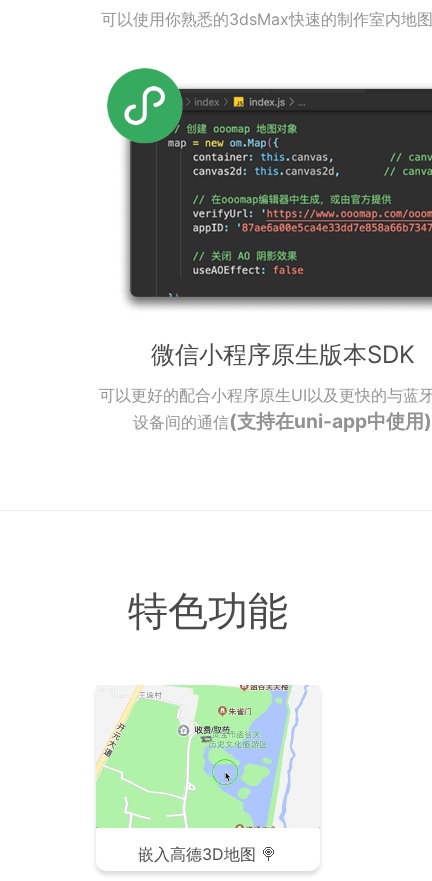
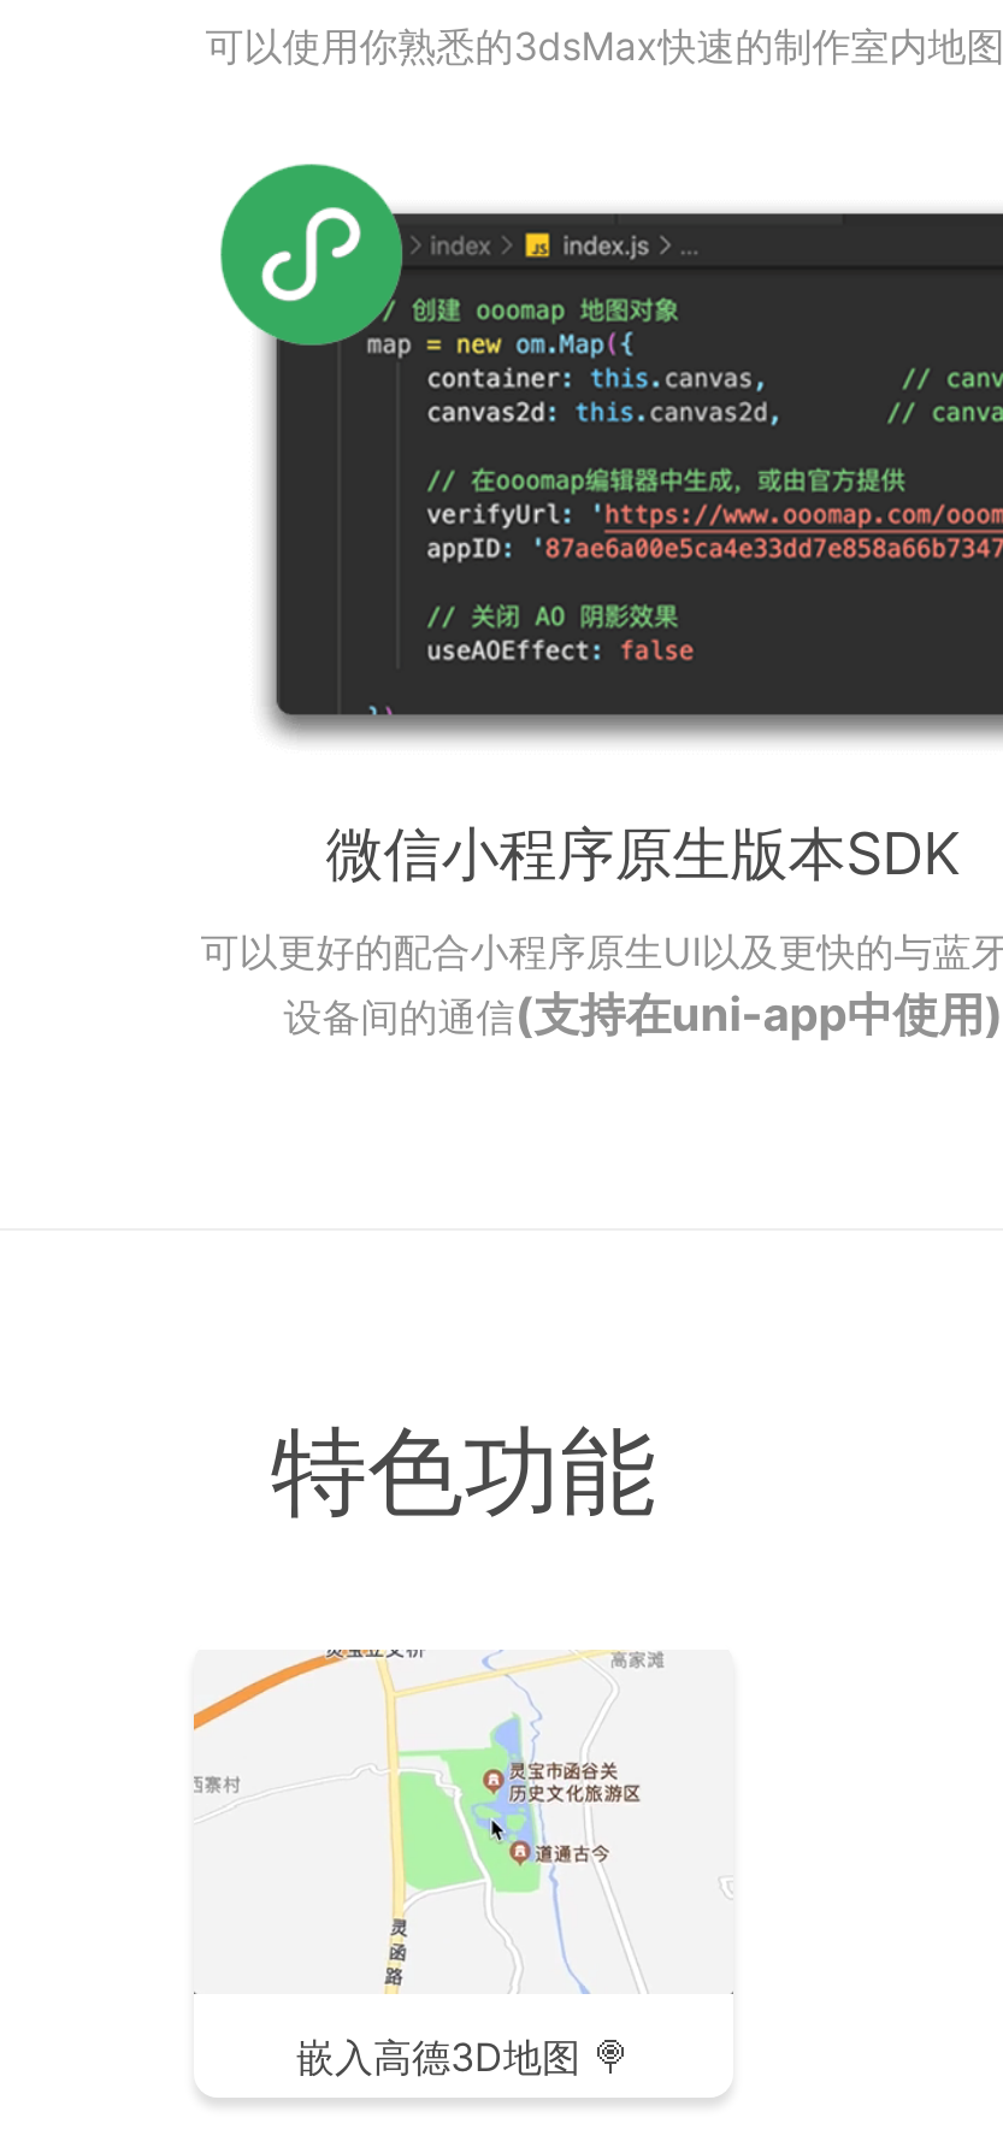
[96,684,308,829] [image] -> [191,1647,700,1994] [image]

